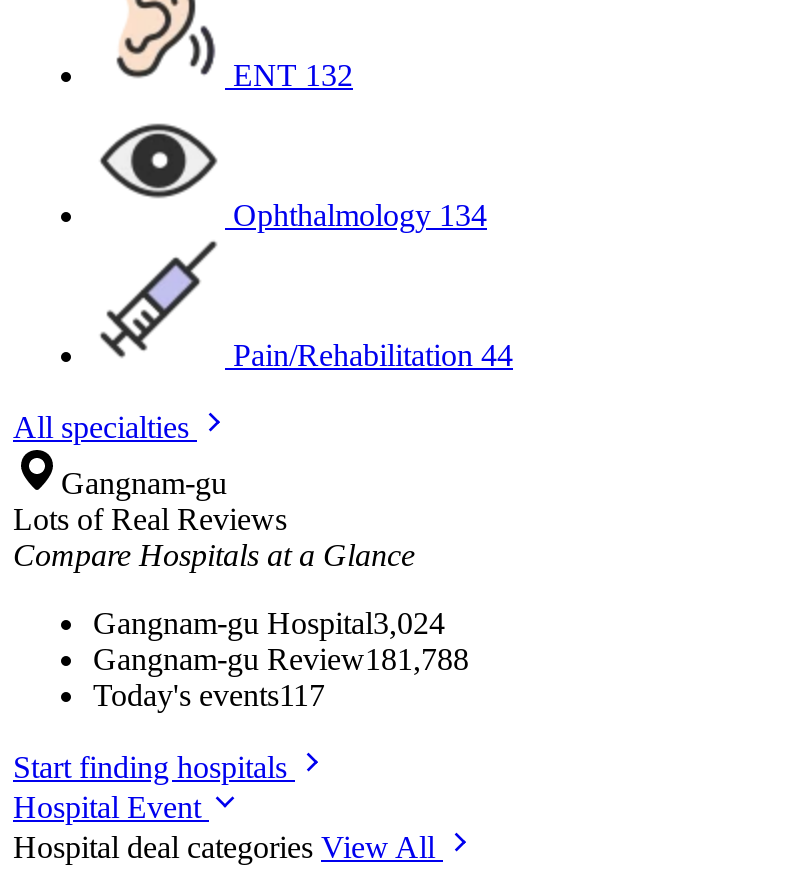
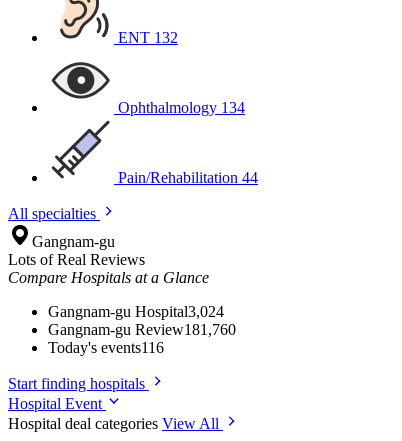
[93,642,469,676] Gangnam-gu Review181,788 -> [48,321,236,338] Gangnam-gu Review181,760
[93,678,325,712] Today's events117 -> [48,339,164,356] Today's events116

